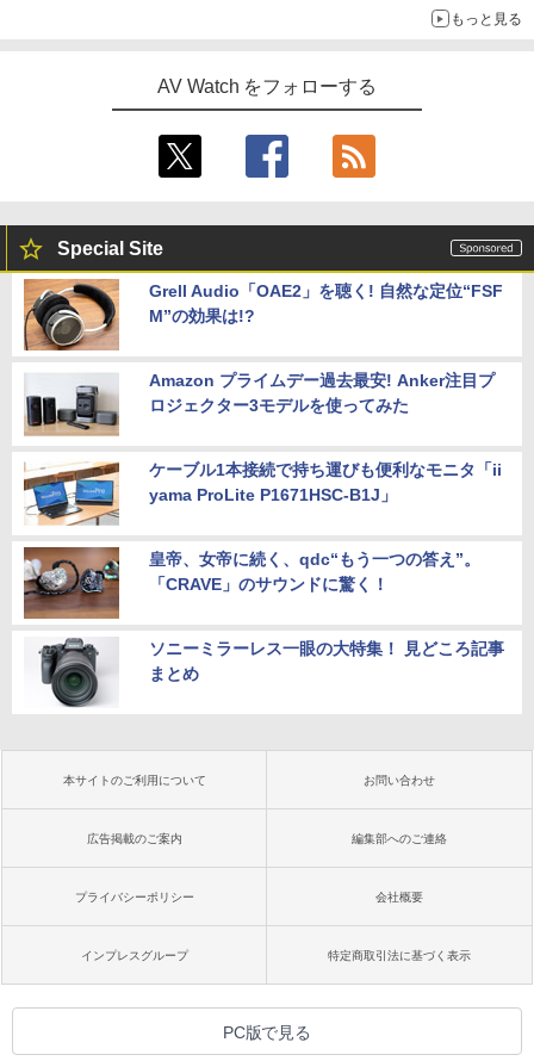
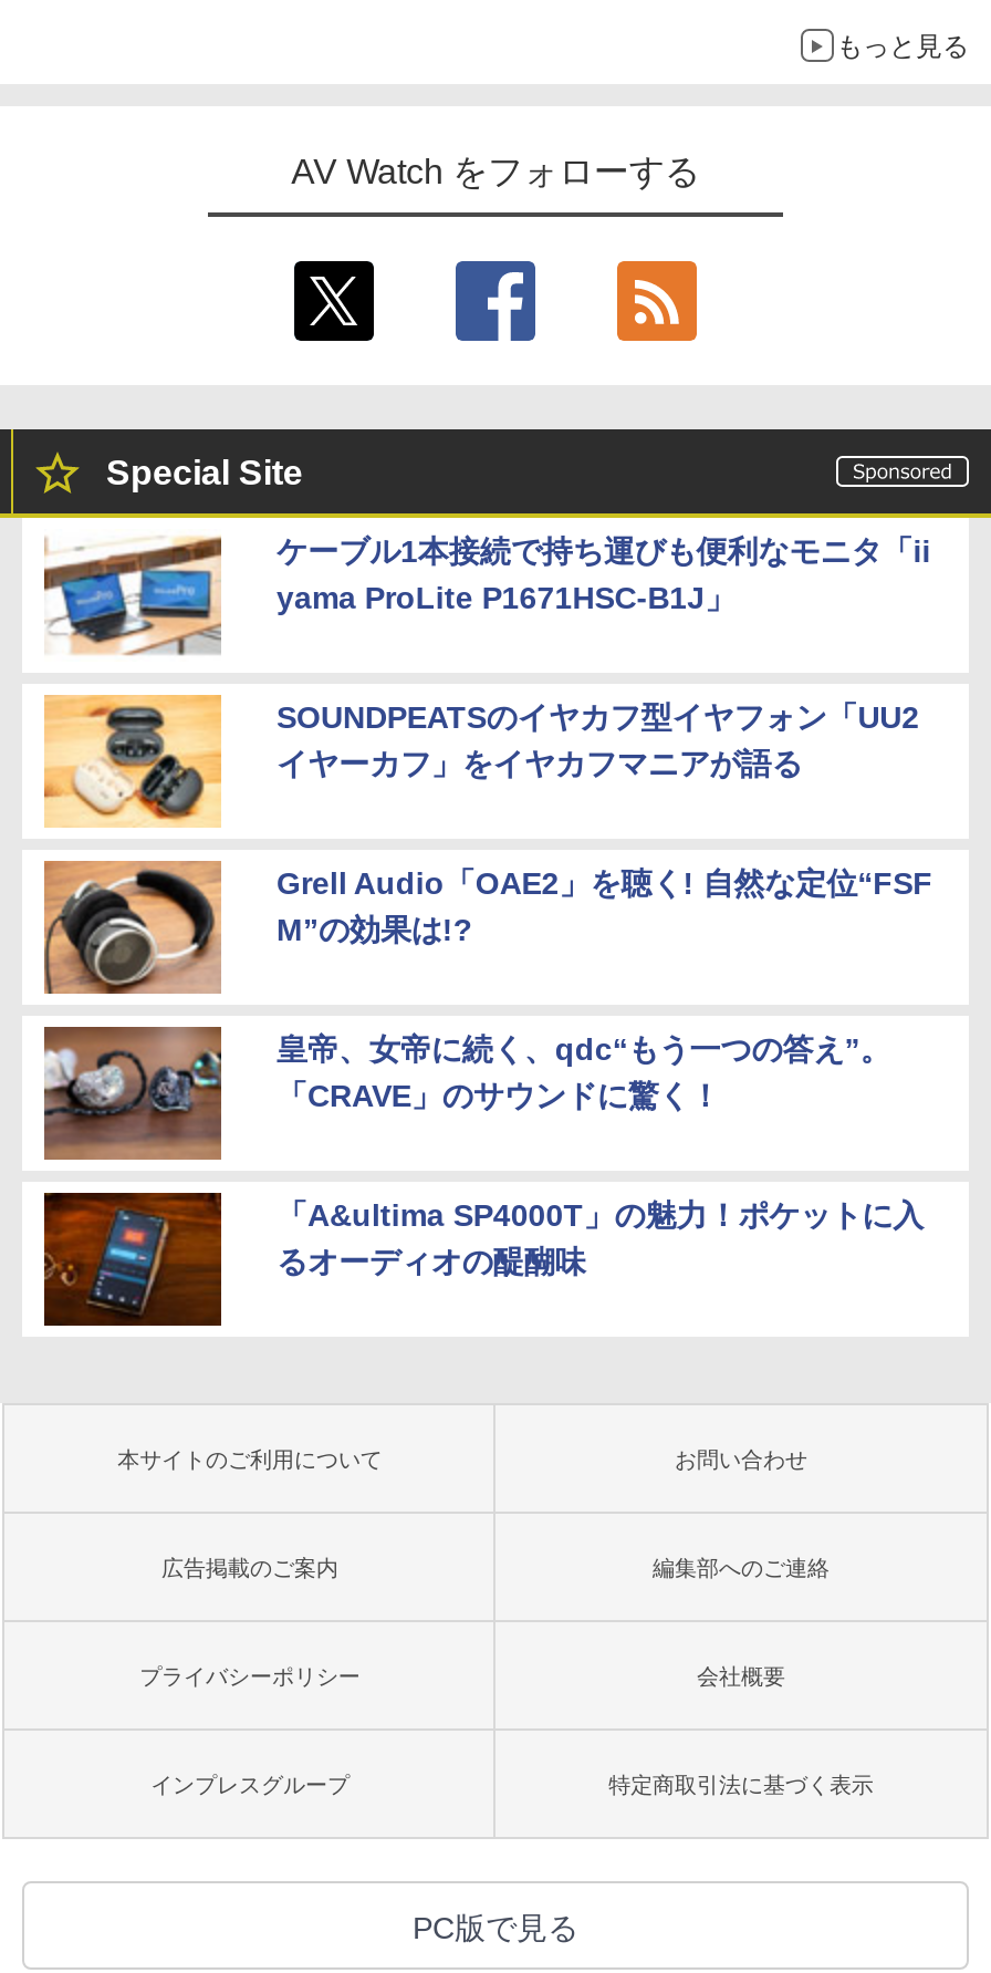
none -> [277,700,920,782] SOUNDPEATSのイヤカフ型イヤフォン「UU2 | イヤーカフ」をイヤカフマニアが語る
moved [23,279,503,353] -> [42,861,933,998]: [image] | Grell Audio「OAE2」を聴く! 自然な定位“FSF | M”の効果は!?
[24,368,119,440] [image] -> [42,693,223,828] [image]
[149,371,494,415] Amazon プライムデー過去最安! Anker注目プ | ロジェクター3モデルを使ってみた -> none
moved [24,458,501,529] -> [42,534,931,657]: [image] | ケーブル1本接続で持ち運びも便利なモニタ「ii | yama ProLite P1671HSC-B1J」
[24,637,504,708] [image] | ソニーミラーレス一眼の大特集！ 見どころ記事 | まとめ -> [42,1191,924,1328] [image] | 「A&ultima SP4000T」の魅力！ポケットに入 | るオーディオの醍醐味

